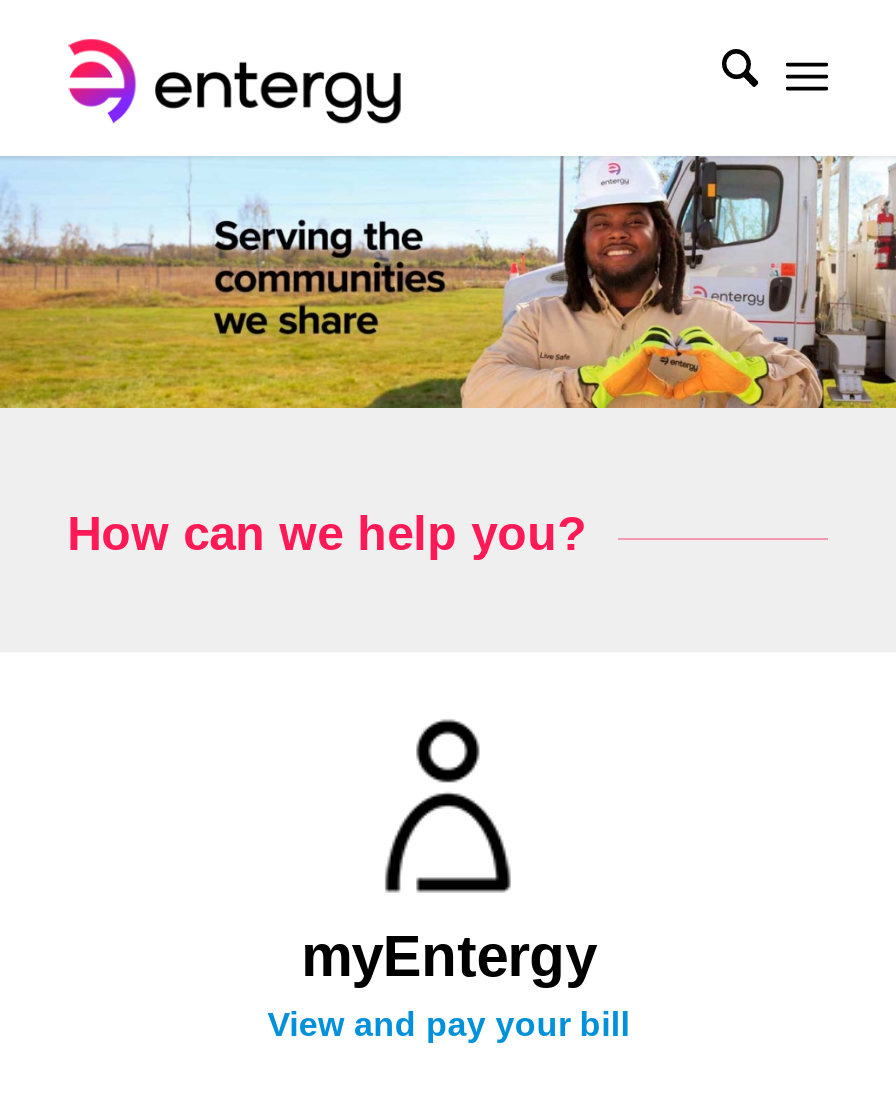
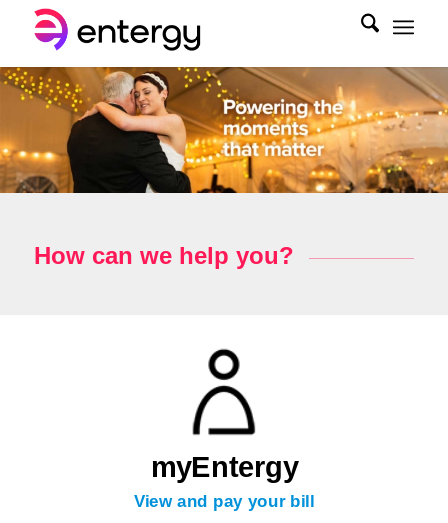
[6,156,890,410] [image] -> [3,66,445,194] [image]

